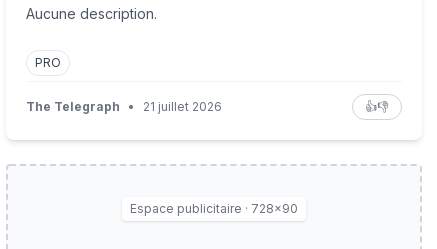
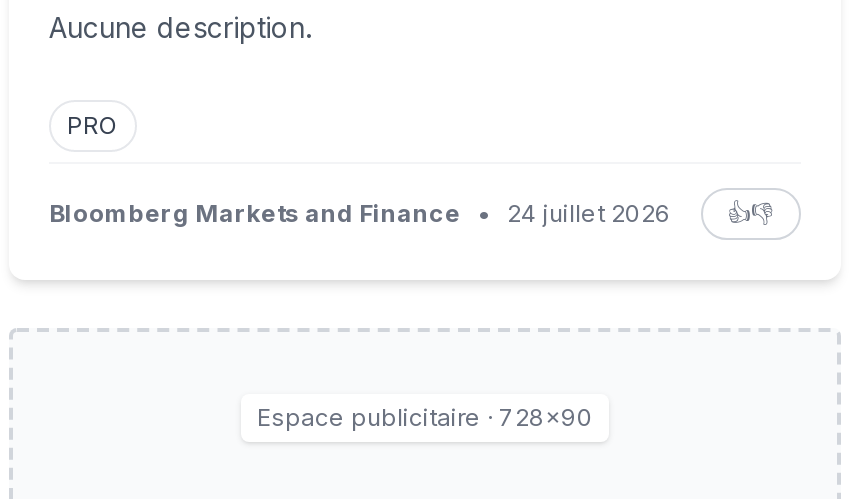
[26,99,222,114] The Telegraph • 21 juillet 2026 -> [49,198,671,228] Bloomberg Markets and Finance • 24 juillet 2026

